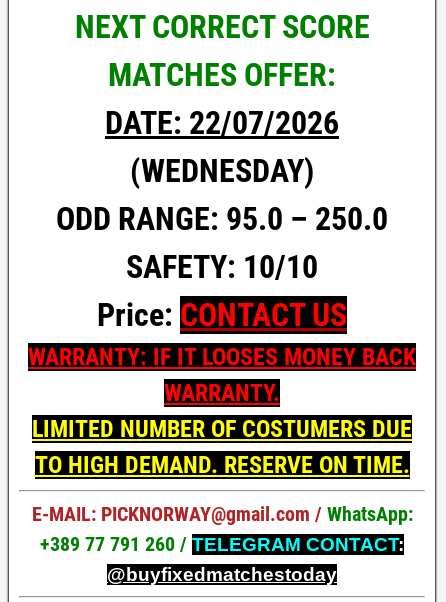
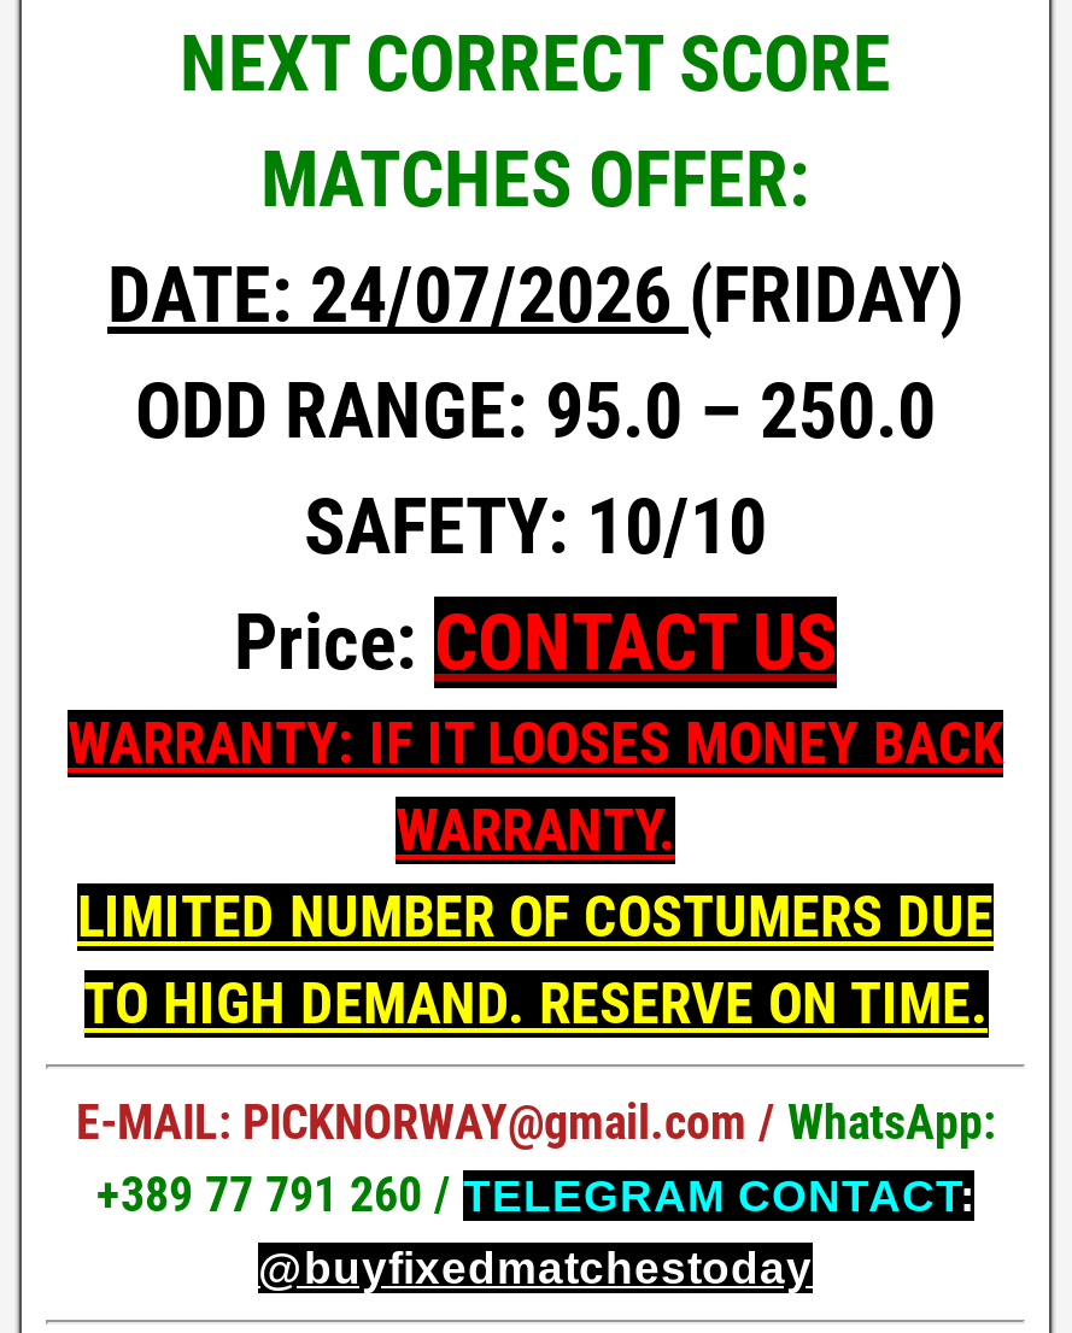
[105,104,339,190] DATE: 22/07/2026 | (WEDNESDAY) -> [107,250,963,342] DATE: 24/07/2026 (FRIDAY)

